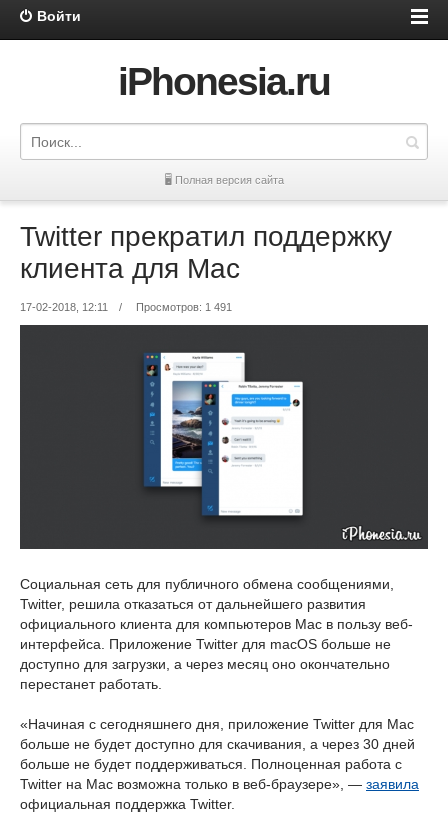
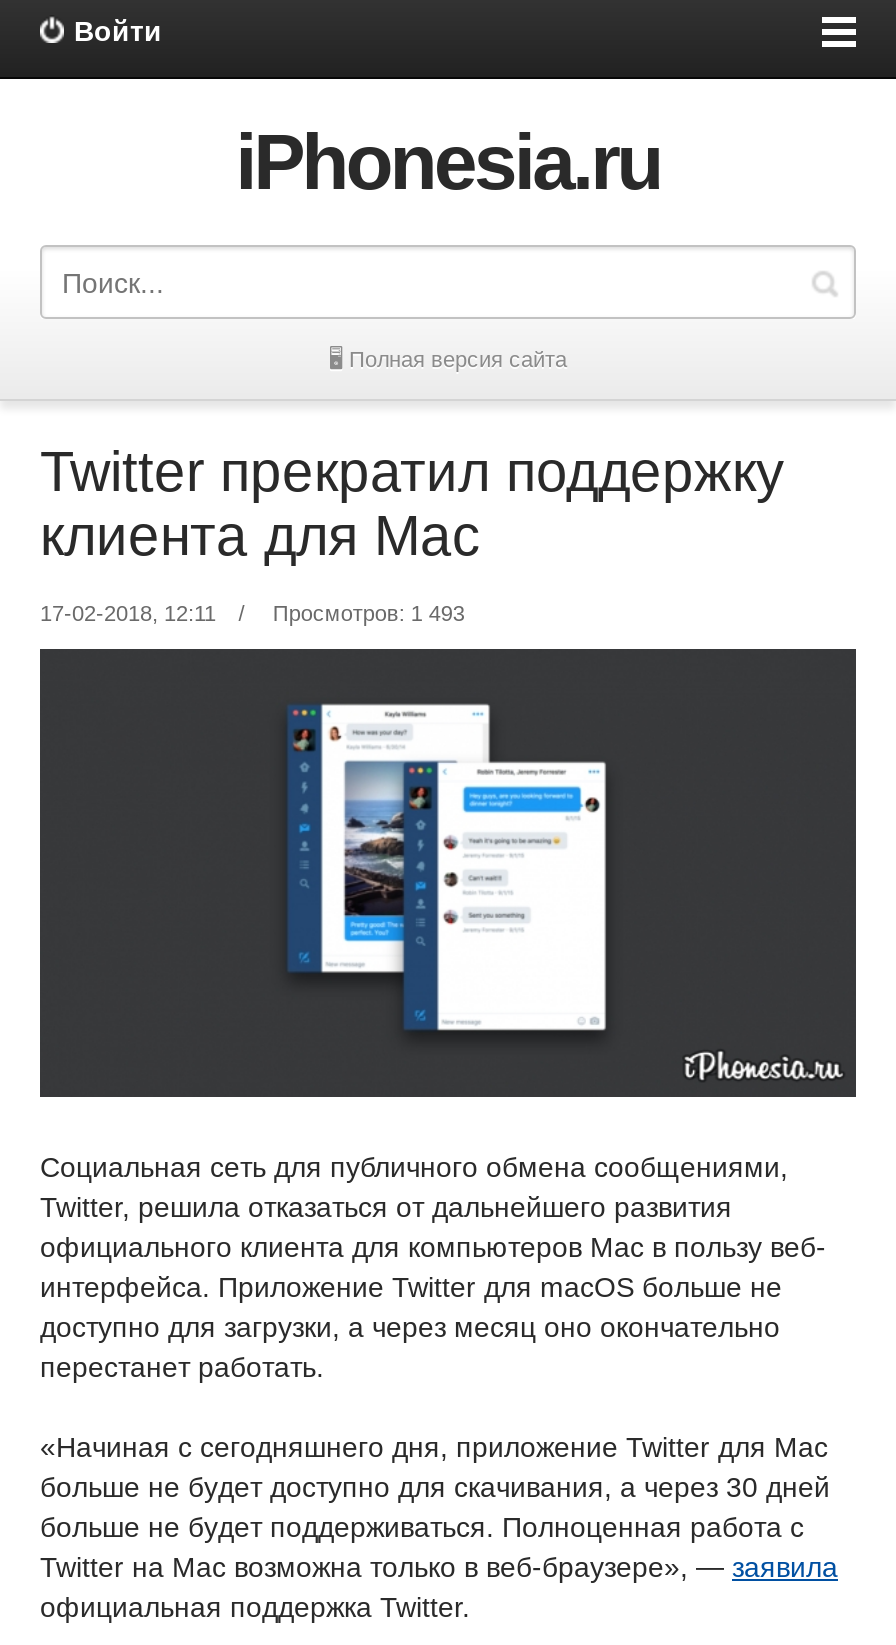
[136,301,232,313] Просмотров: 1 491 -> [273,601,465,625] Просмотров: 1 493

